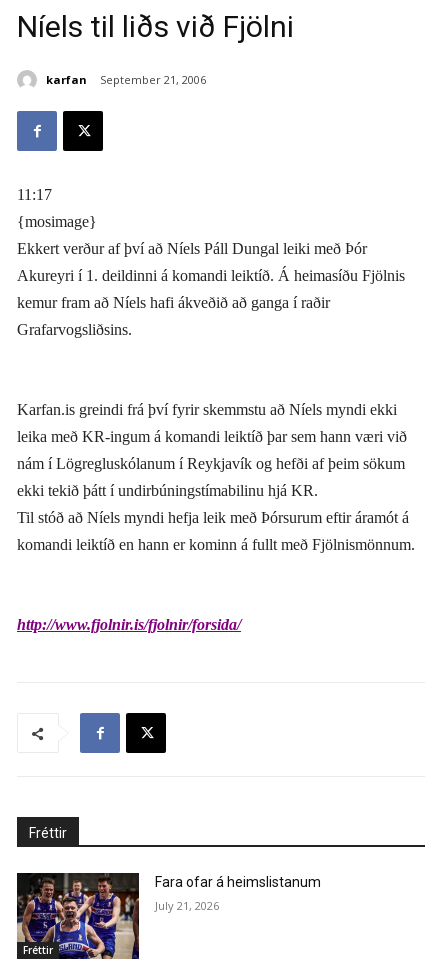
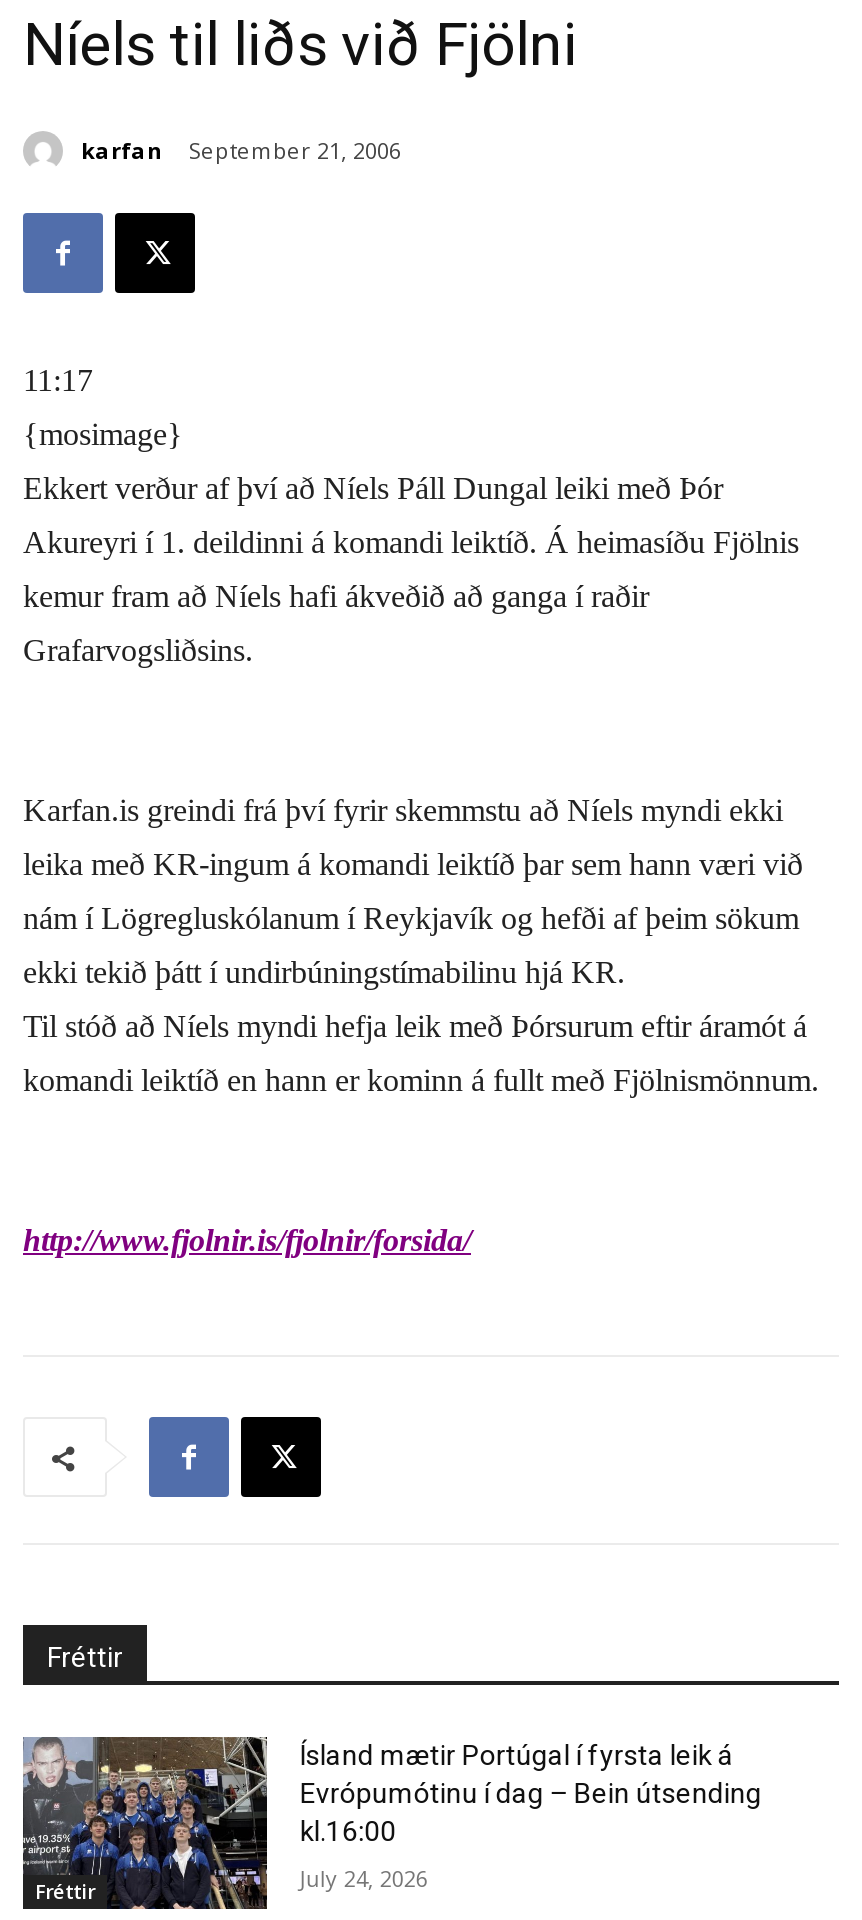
[17,873,321,960] [image] | Fara ofar á heimslistanum -> [23,1737,762,1911] [image] | Ísland mætir Portúgal í fyrsta leik á | Evrópumótinu í dag – Bein útsending | kl.16:00
[155,898,219,913] July 21, 2026 -> [300,1863,428,1893] July 24, 2026

